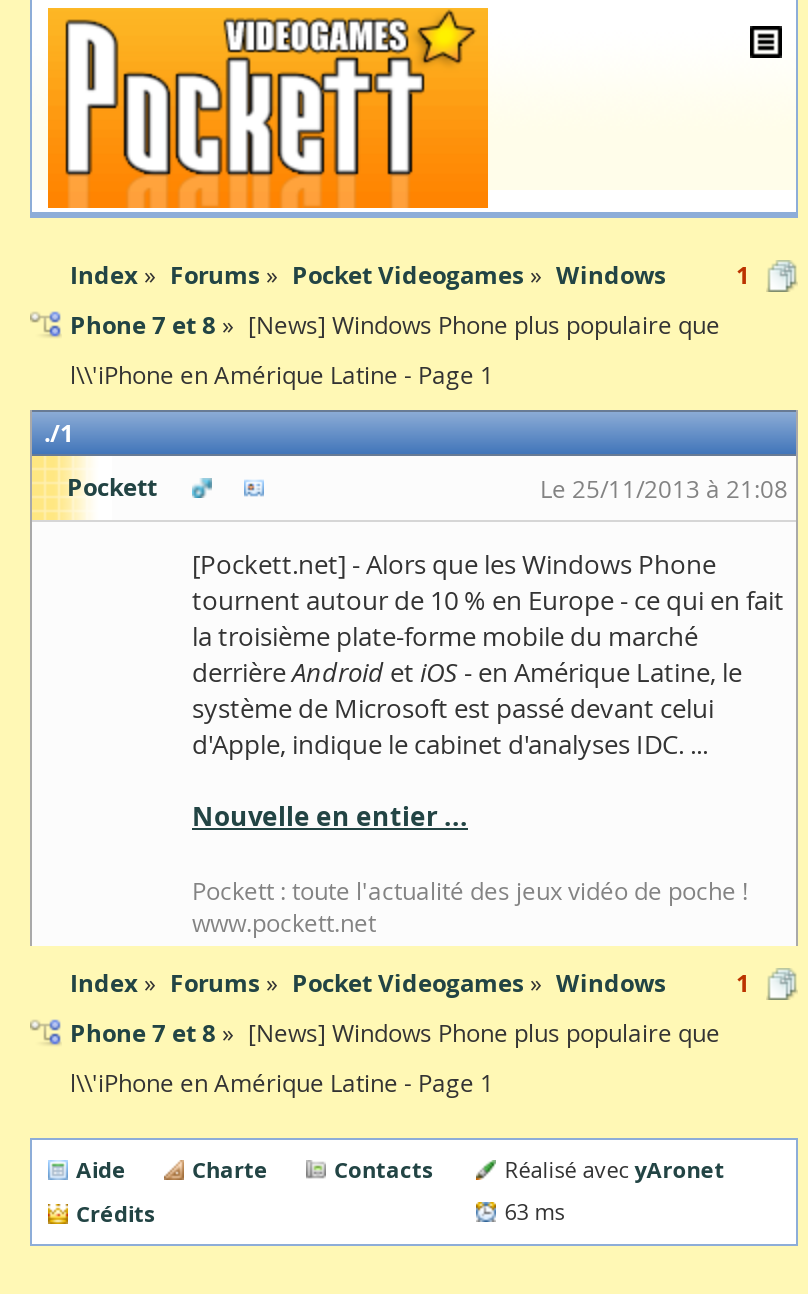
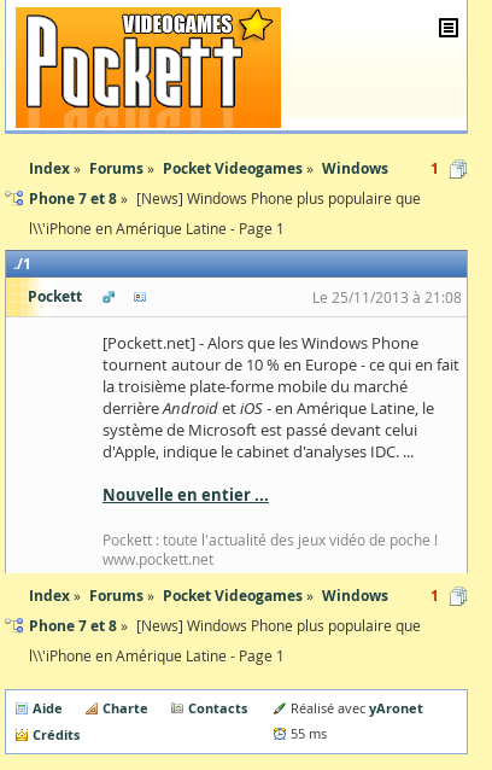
[504,1198,564,1226] 63 ms -> [291,725,327,742] 55 ms

